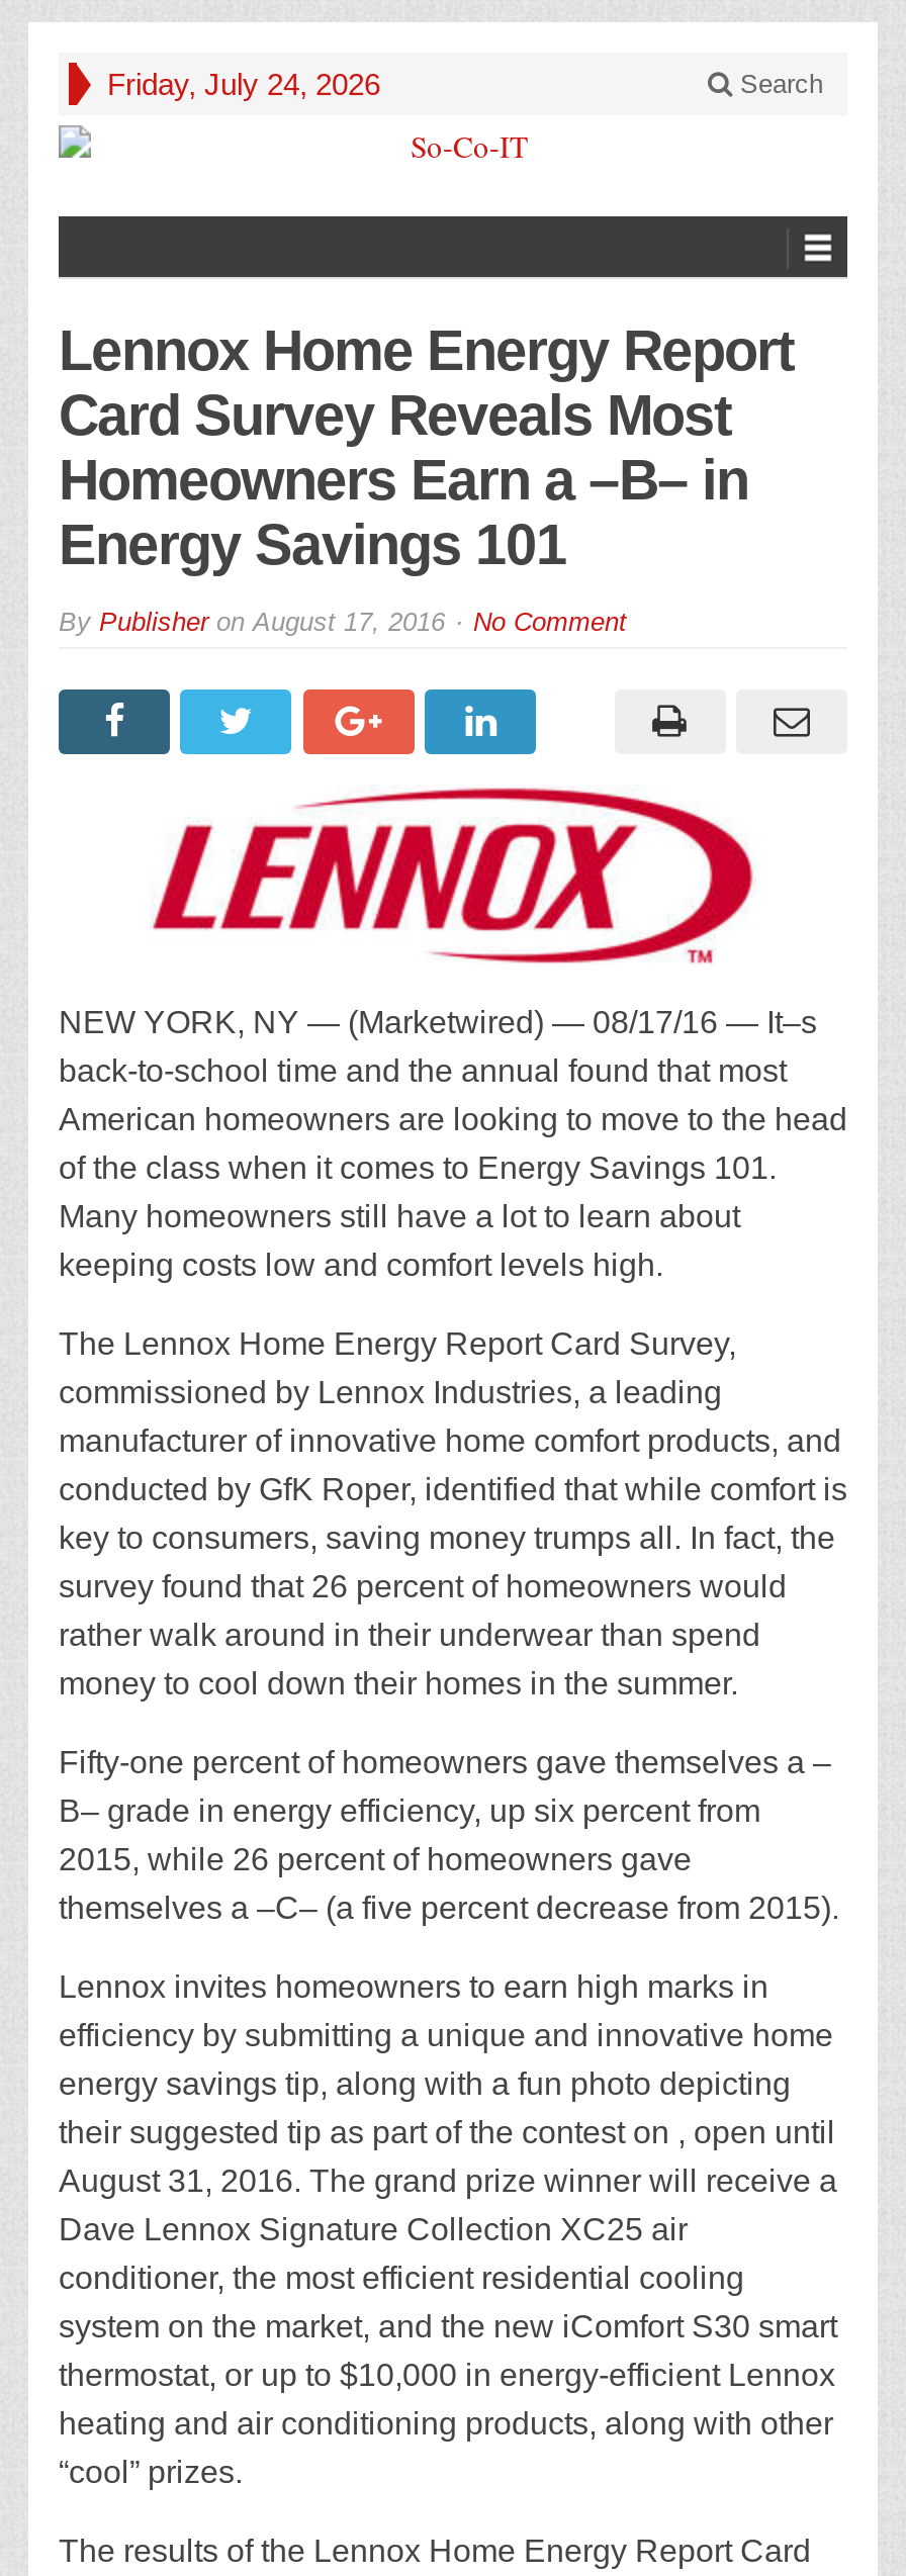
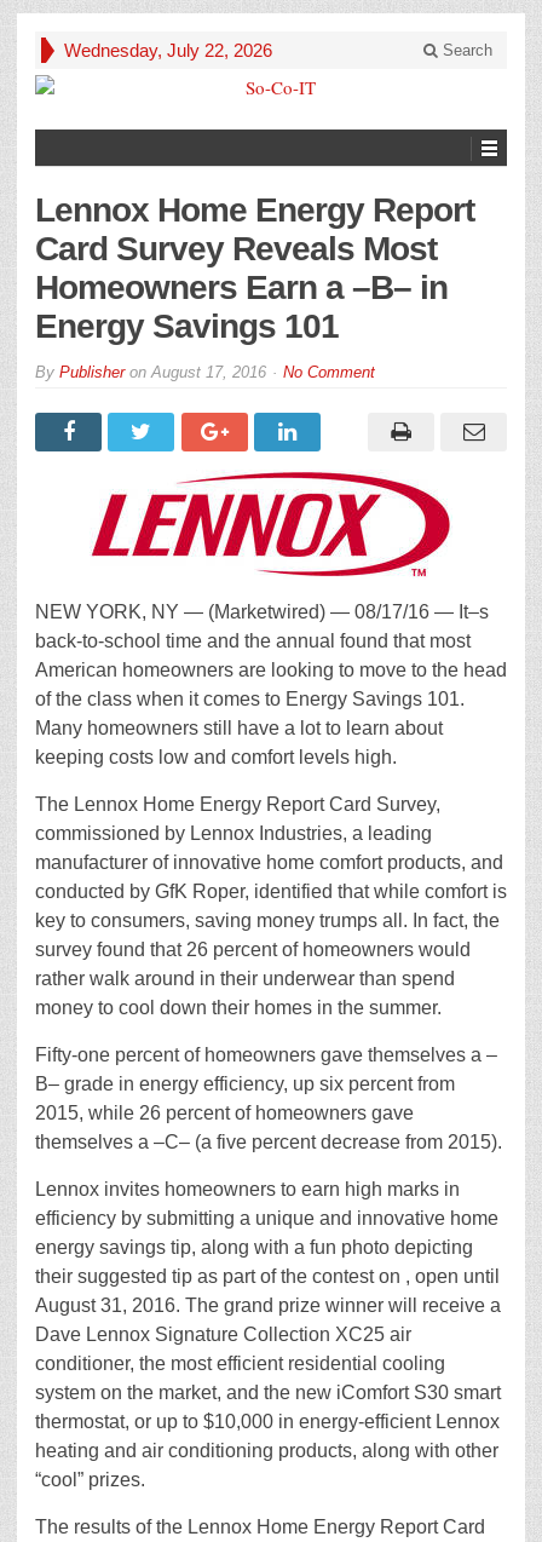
[107,67,380,101] Friday, July 24, 2026 -> [64,40,272,61] Wednesday, July 22, 2026

